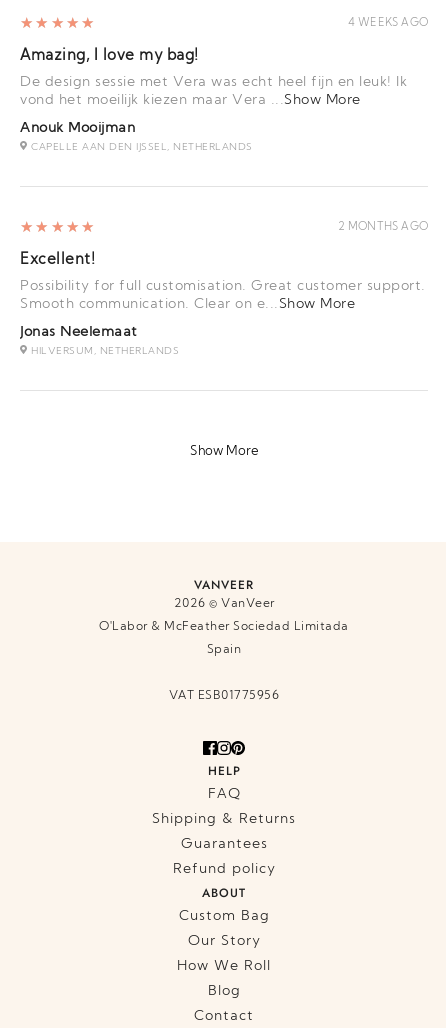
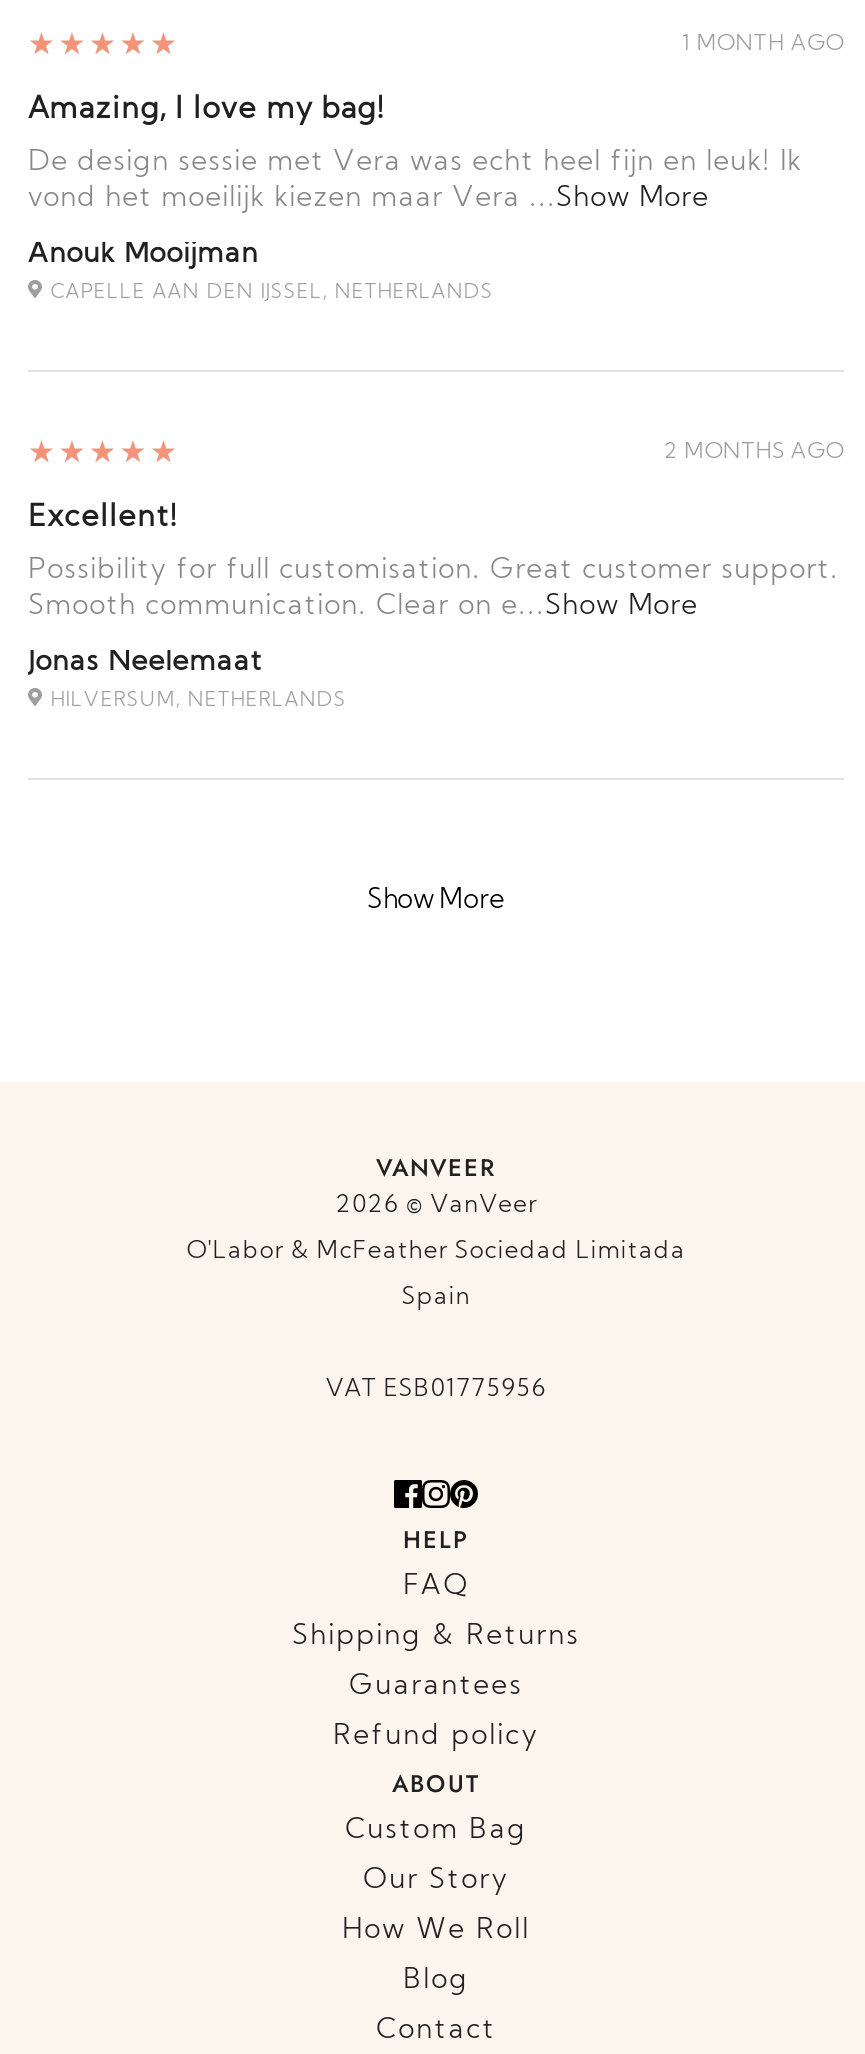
[348,18,428,29] 4 WEEKS AGO -> [682,35,844,57] 1 MONTH AGO

